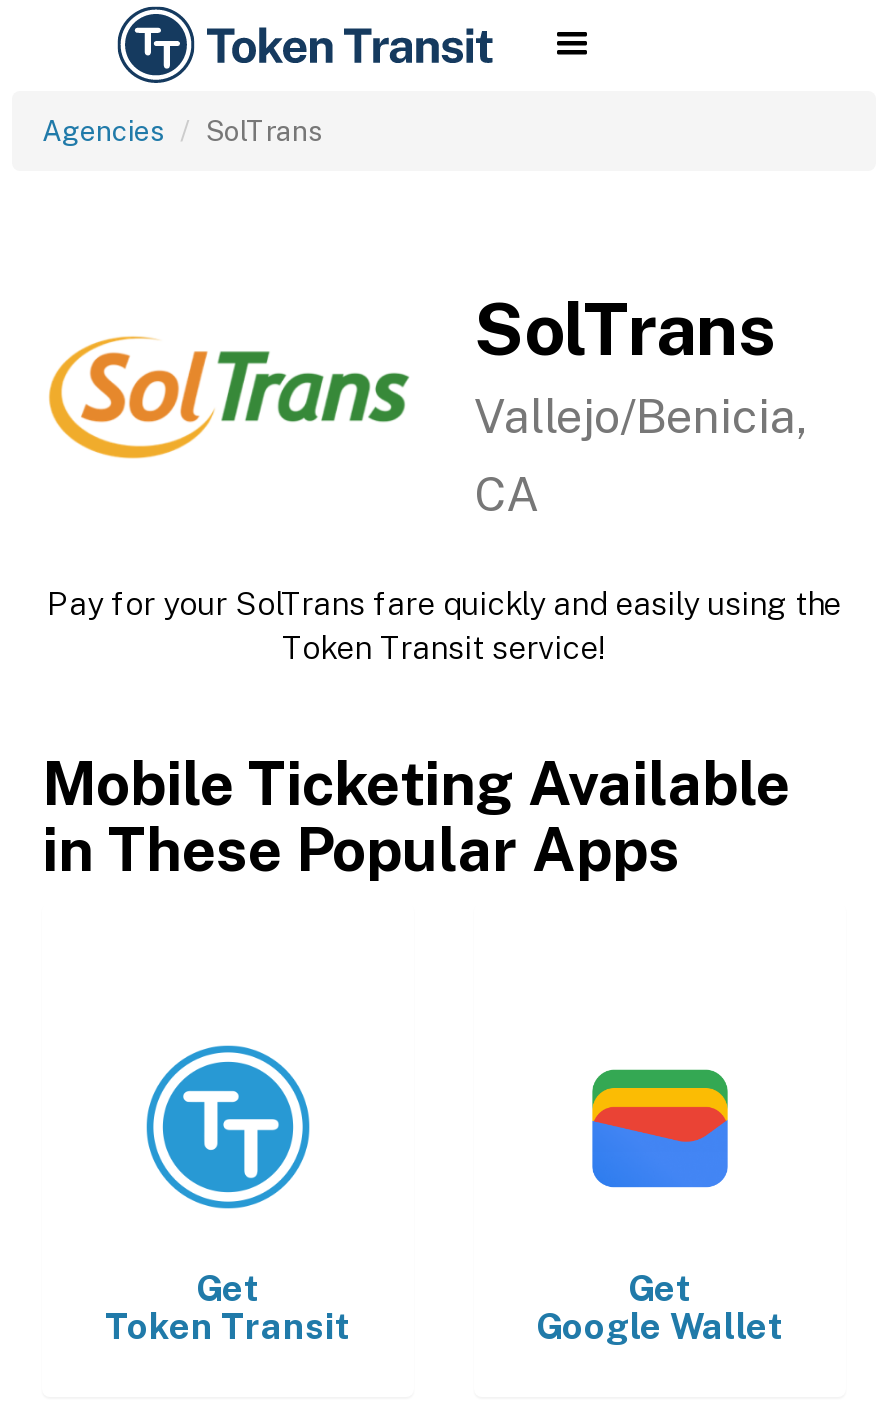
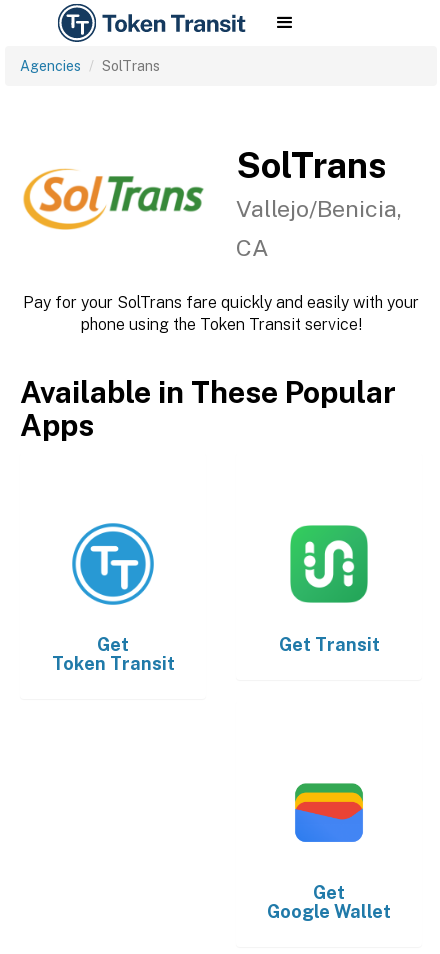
[47,585,841,667] Pay for your SolTrans fare quickly and easily using the | Token Transit service! -> [23,293,419,334] Pay for your SolTrans fare quickly and easily with your | phone using the Token Transit service!
[42,747,790,885] Mobile Ticketing Available | in These Popular Apps -> [20,374,396,443] Available in These Popular | Apps
[582,1049,738,1169] [image] -> [289,524,369,604] [image]
none -> [278,634,379,655] Get Transit

